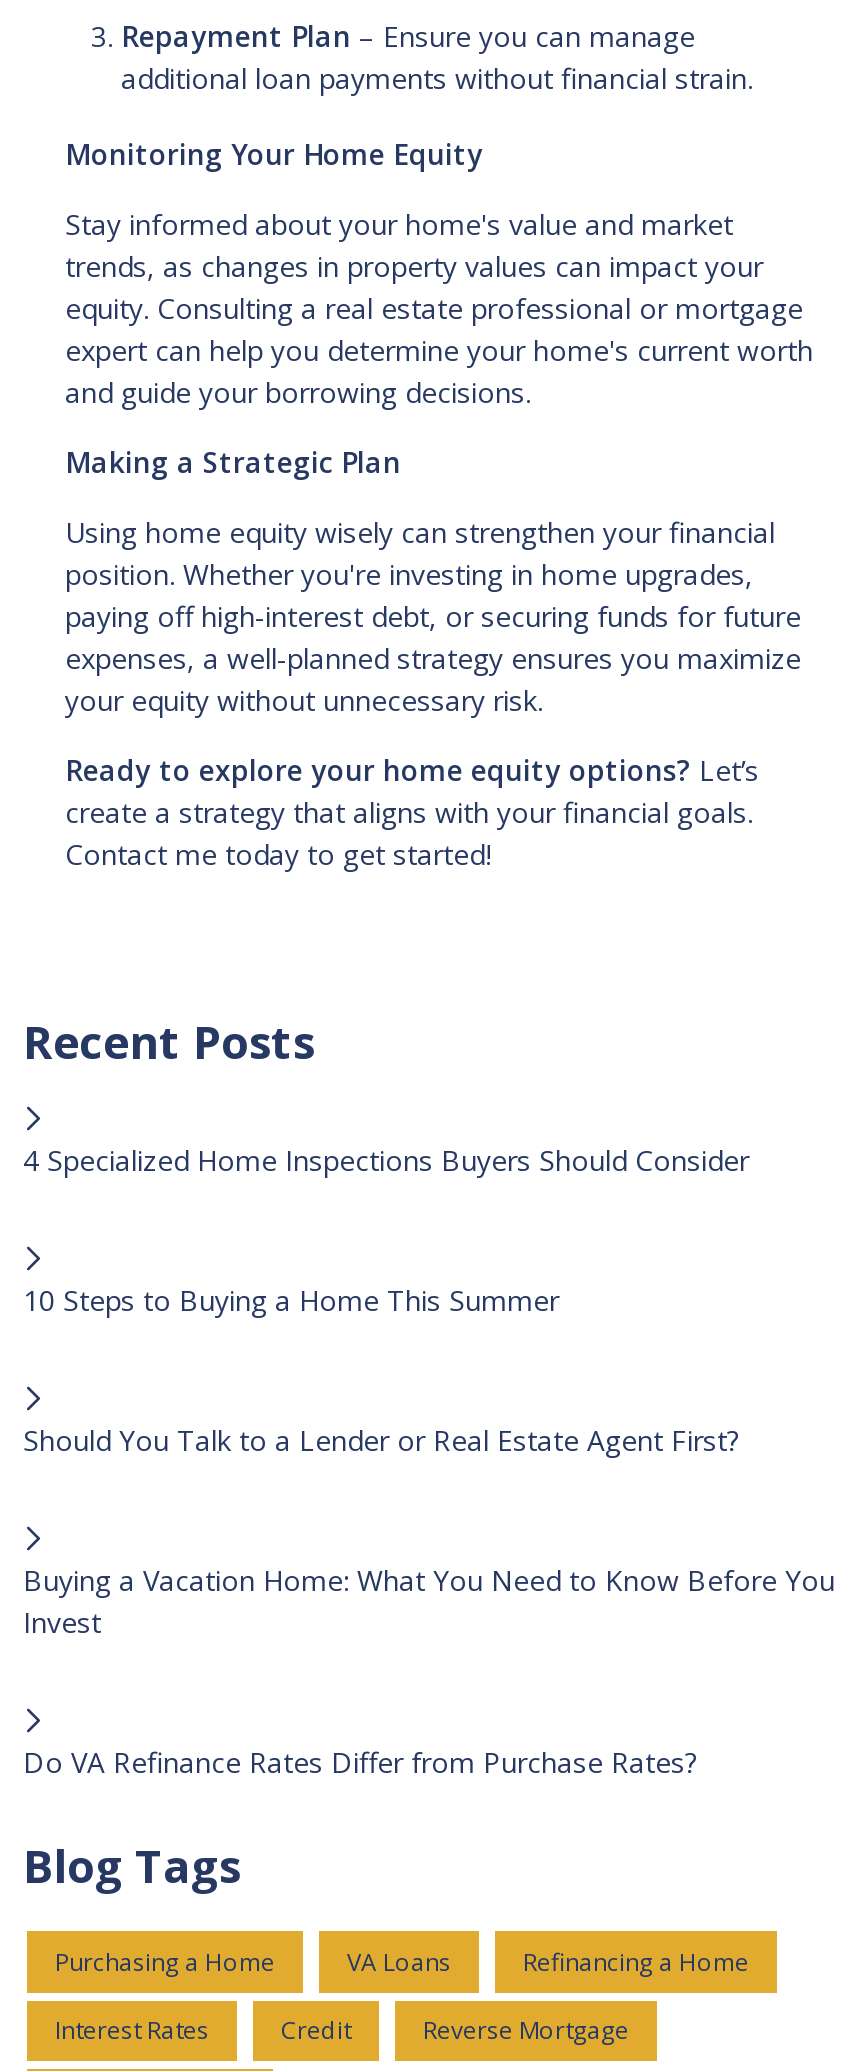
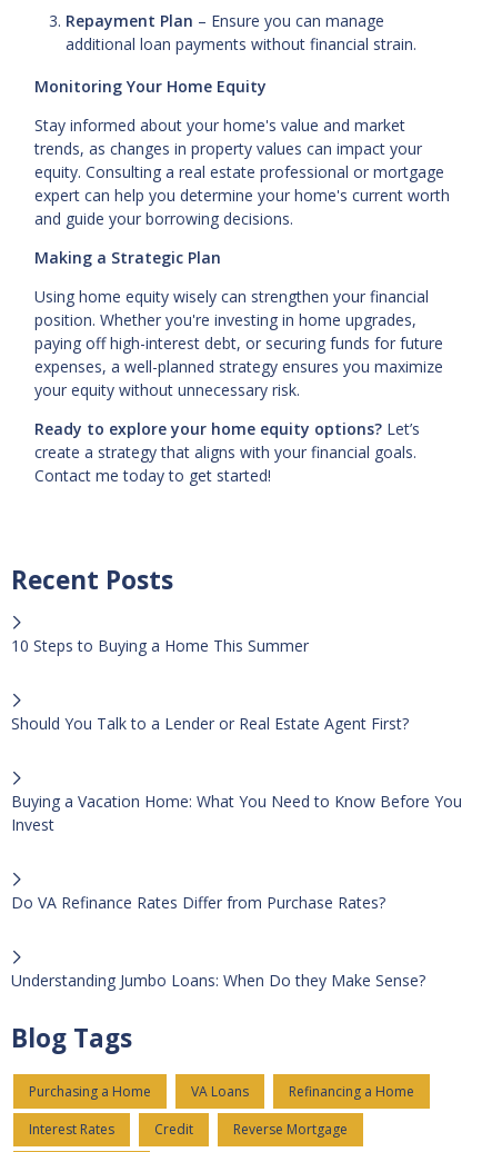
[23,1141,749,1179] 4 Specialized Home Inspections Buyers Should Consider -> none
moved [23,1281,835,1781] -> [11,635,462,913]: 10 Steps to Buying a Home This Summer | Should You Talk to a Lender or Real Estate Agent First? | Buying a Vacation Home: What You Need to Know Before You | Invest | Do VA Refinance Rates Differ from Purchase Rates?
none -> [11,970,425,991] Understanding Jumbo Loans: When Do they Make Sense?

